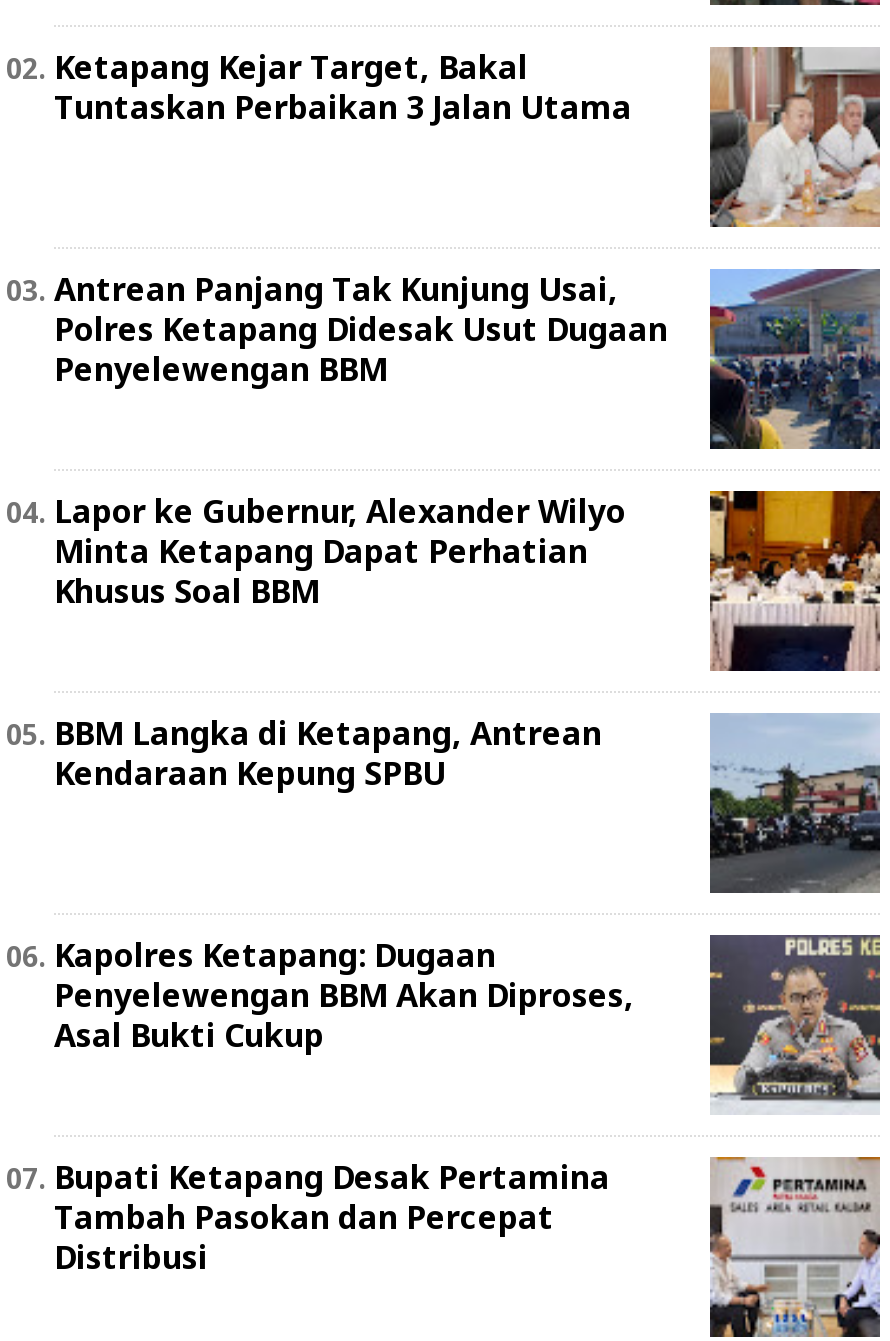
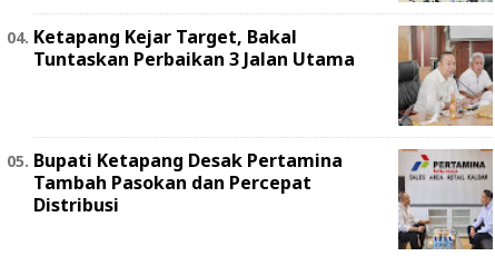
[54,267,880,795] [image] | Antrean Panjang Tak Kunjung Usai, | Polres Ketapang Didesak Usut Dugaan | Penyelewengan BBM | Lapor ke Gubernur, Alexander Wilyo | Minta Ketapang Dapat Perhatian | Khusus Soal BBM | BBM Langka di Ketapang, Antrean | Kendaraan Kepung SPBU -> none
[708,488,880,674] [image] -> none
[708,712,880,894] [image] -> none
[54,933,882,1114] [image] | Kapolres Ketapang: Dugaan | Penyelewengan BBM Akan Diproses, | Asal Bukti Cukup -> none

